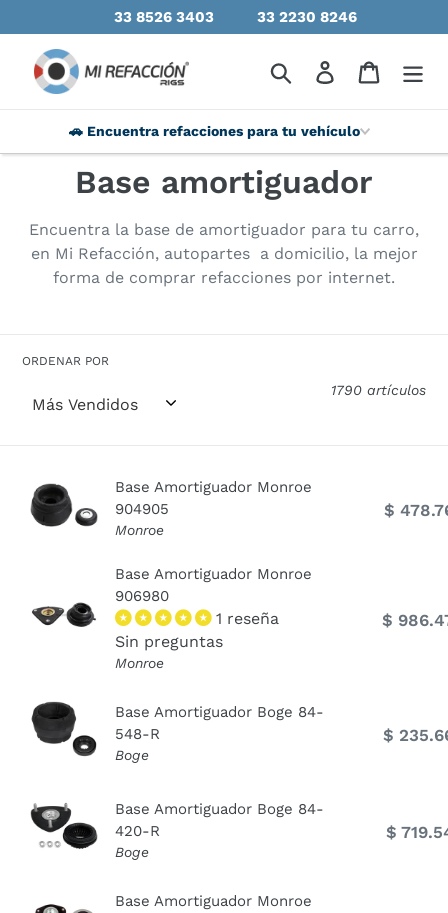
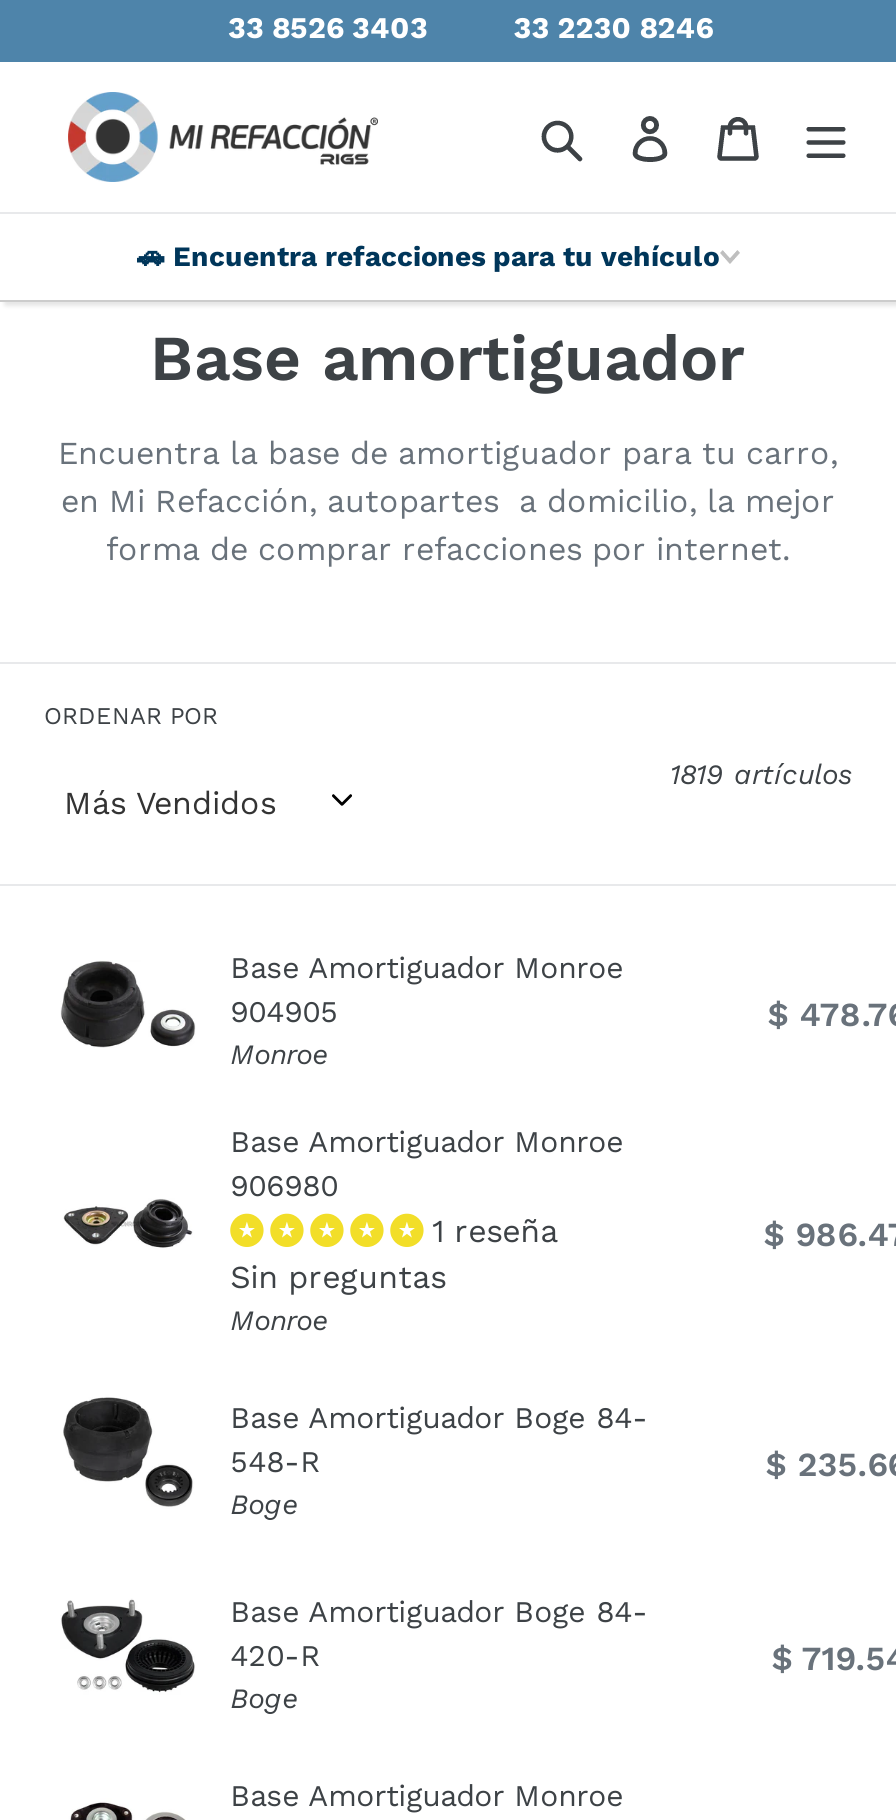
[331,382,426,398] 1790 artículos -> [670,758,852,790] 1819 artículos

